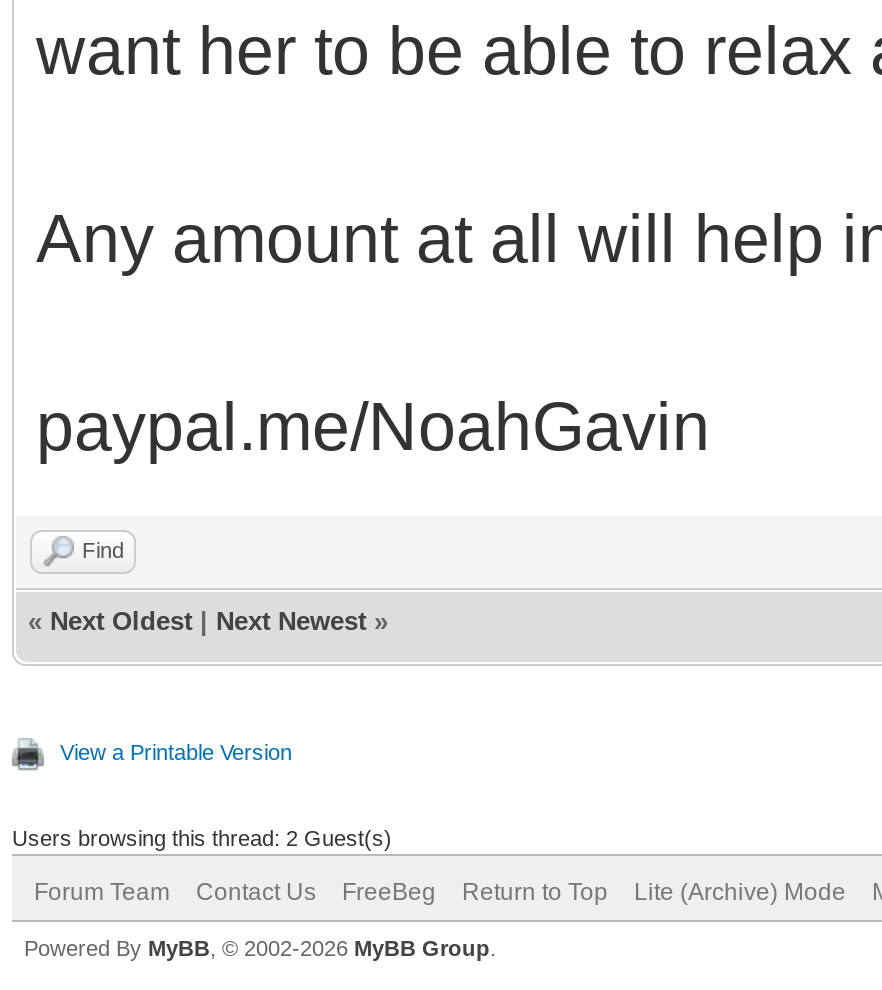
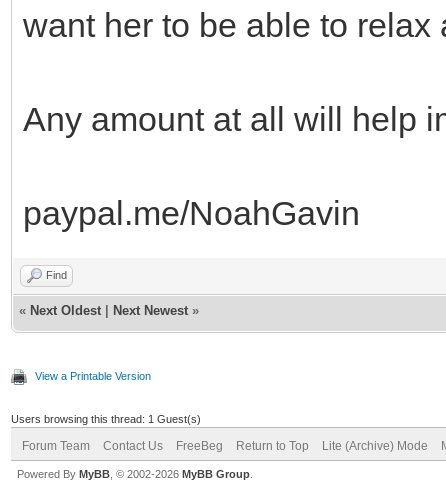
[12,826,392,850] Users browsing this thread: 2 Guest(s) -> [11,413,201,425] Users browsing this thread: 1 Guest(s)

